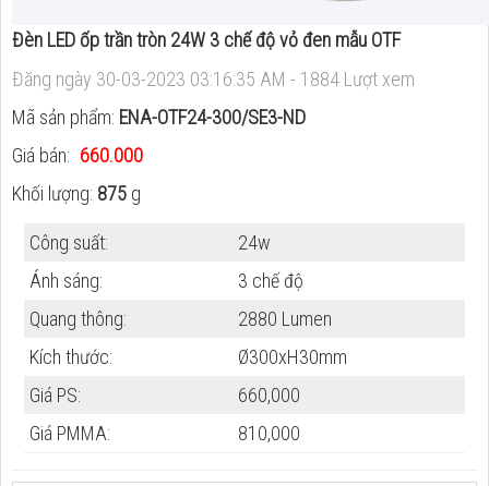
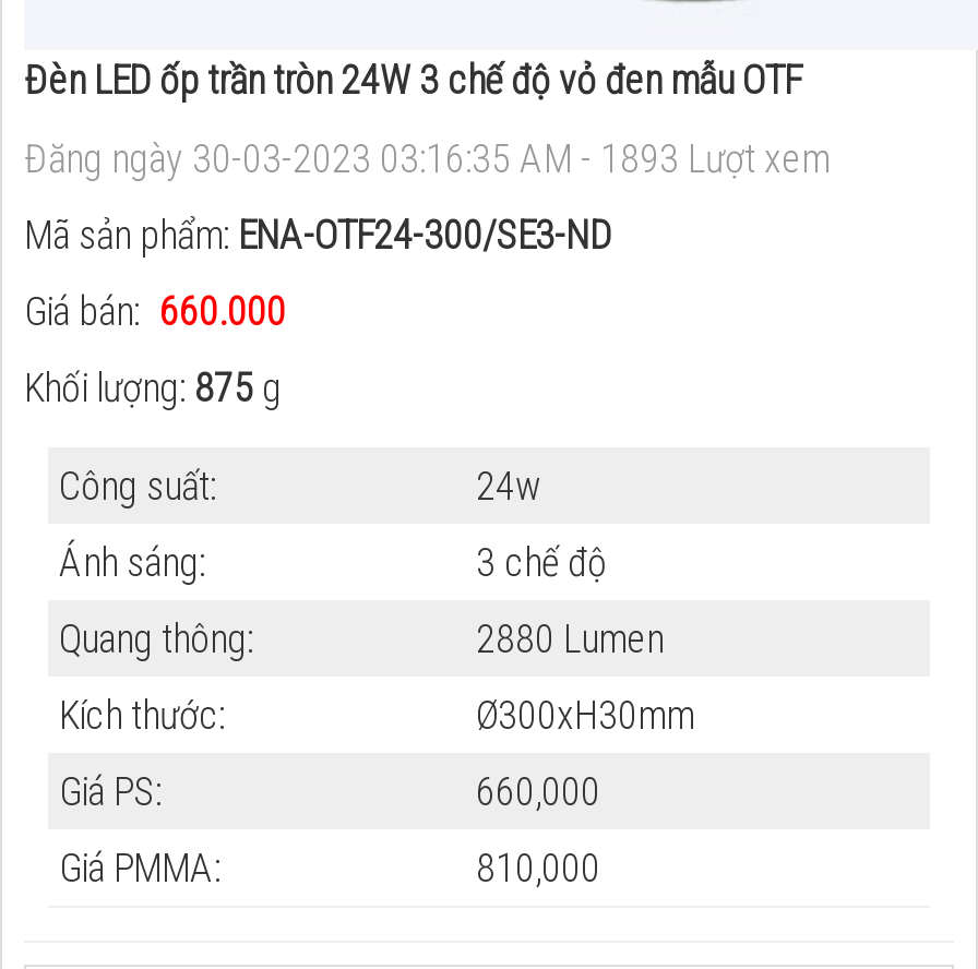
[12,68,415,90] Đăng ngày 30-03-2023 03:16:35 AM - 1884 Lượt xem -> [24,135,830,181] Đăng ngày 30-03-2023 03:16:35 AM - 1893 Lượt xem

